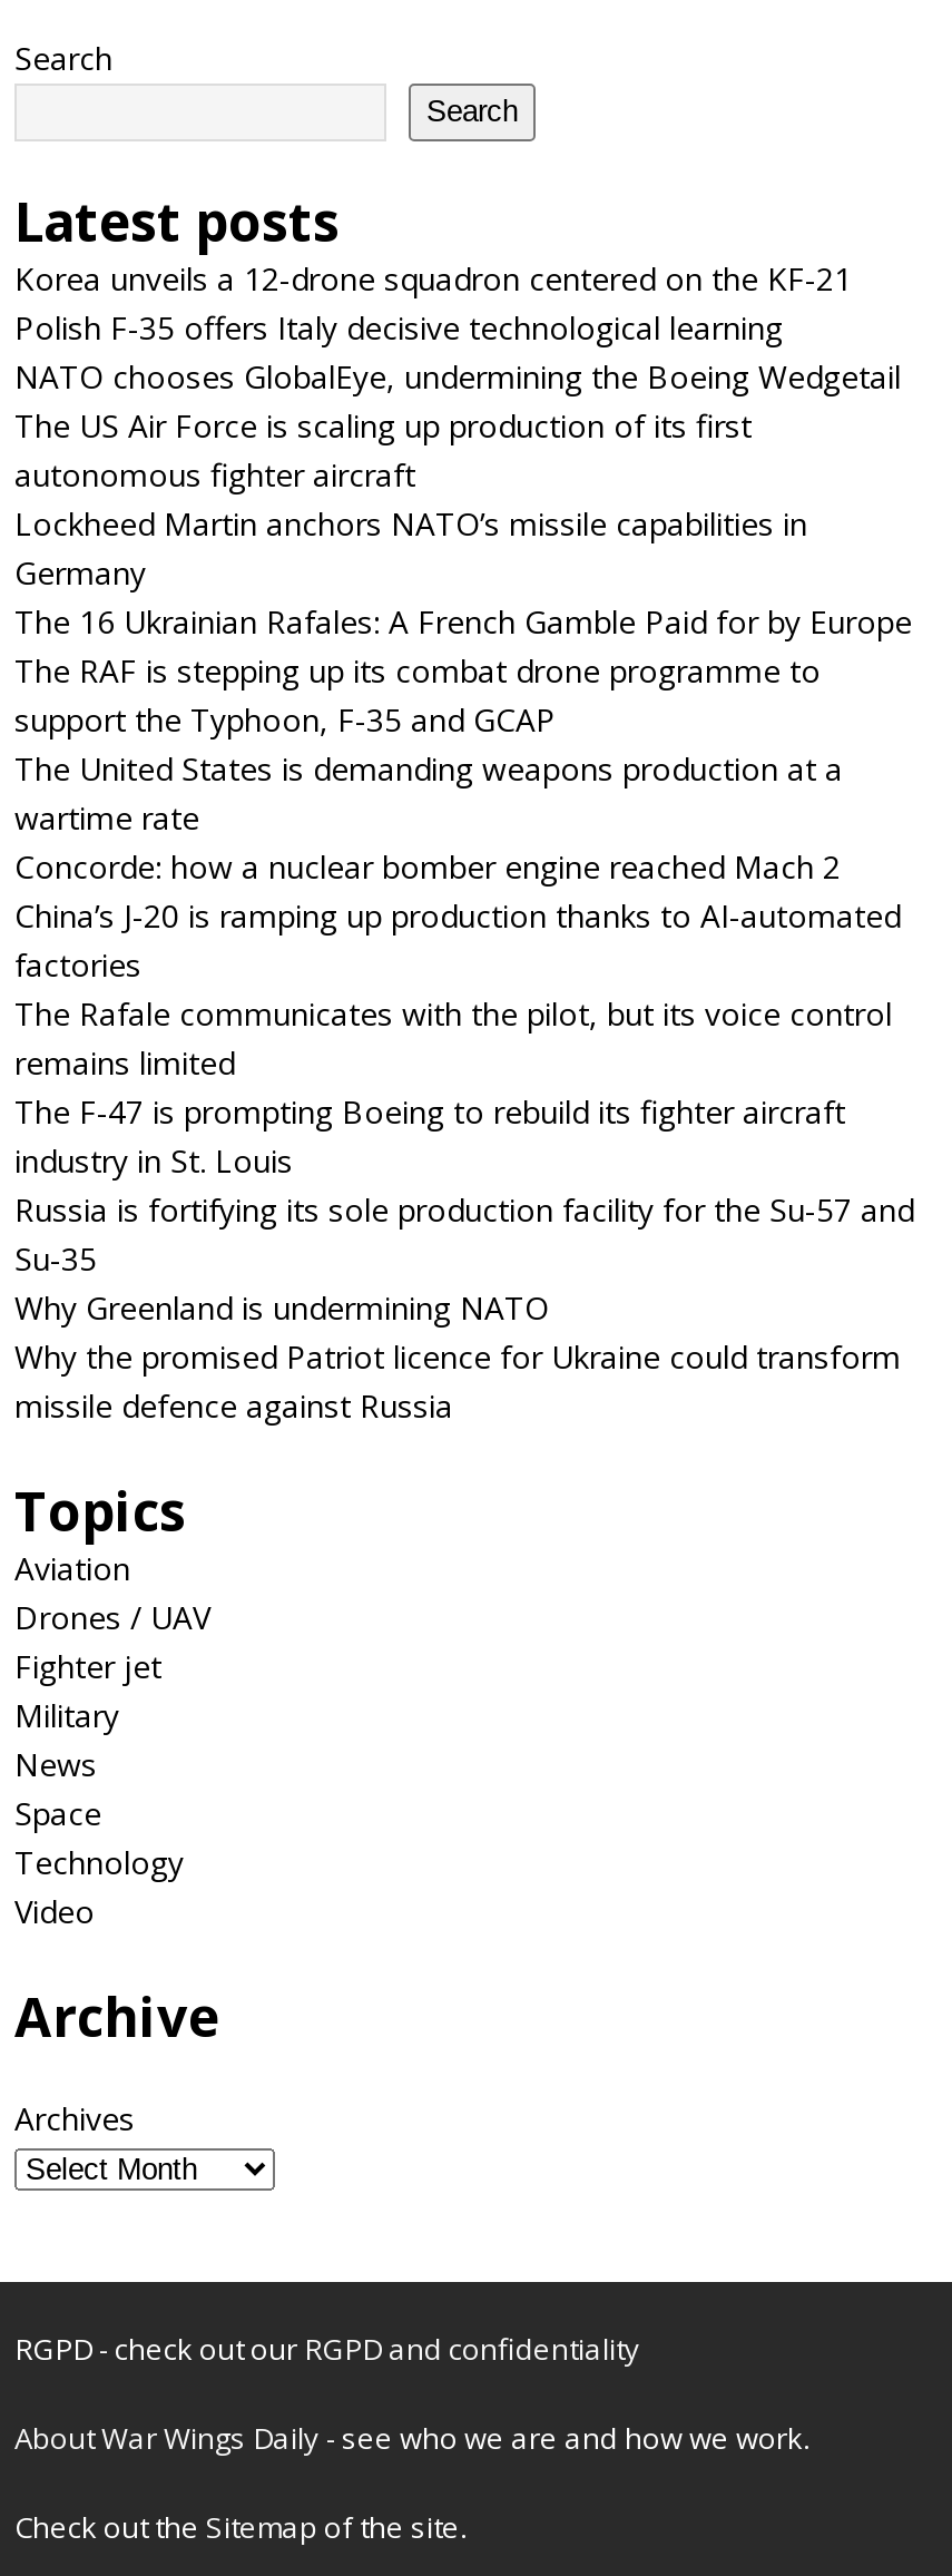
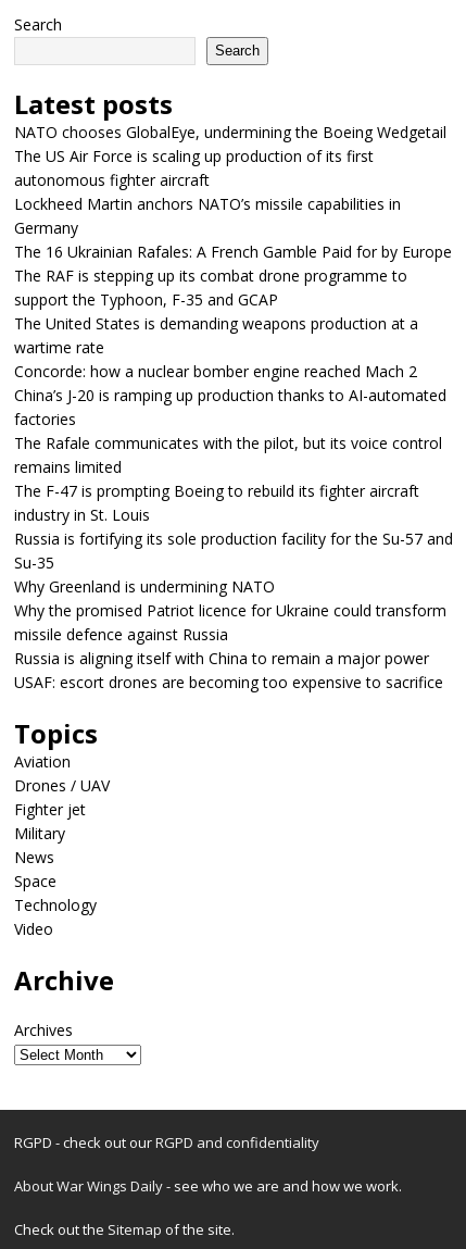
[14,256,852,348] Korea unveils a 12-drone squadron centered on the KF-21 | Polish F-35 offers Italy decisive technological learning -> none
moved [14,354,914,1426] -> [14,121,453,644]: NATO chooses GlobalEye, undermining the Boeing Wedgetail | The US Air Force is scaling up production of its first | autonomous fighter aircraft | ... | Why the promised Patriot licence for Ukraine could transform | missile defence against Russia
none -> [14,647,443,692] Russia is aligning itself with China to remain a major power | USAF: escort drones are becoming too expensive to sacrifice

